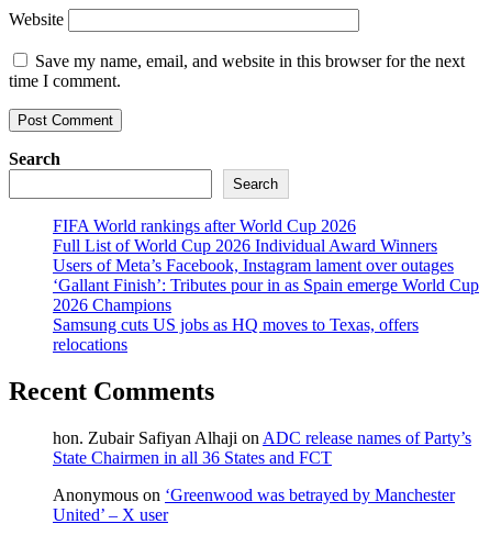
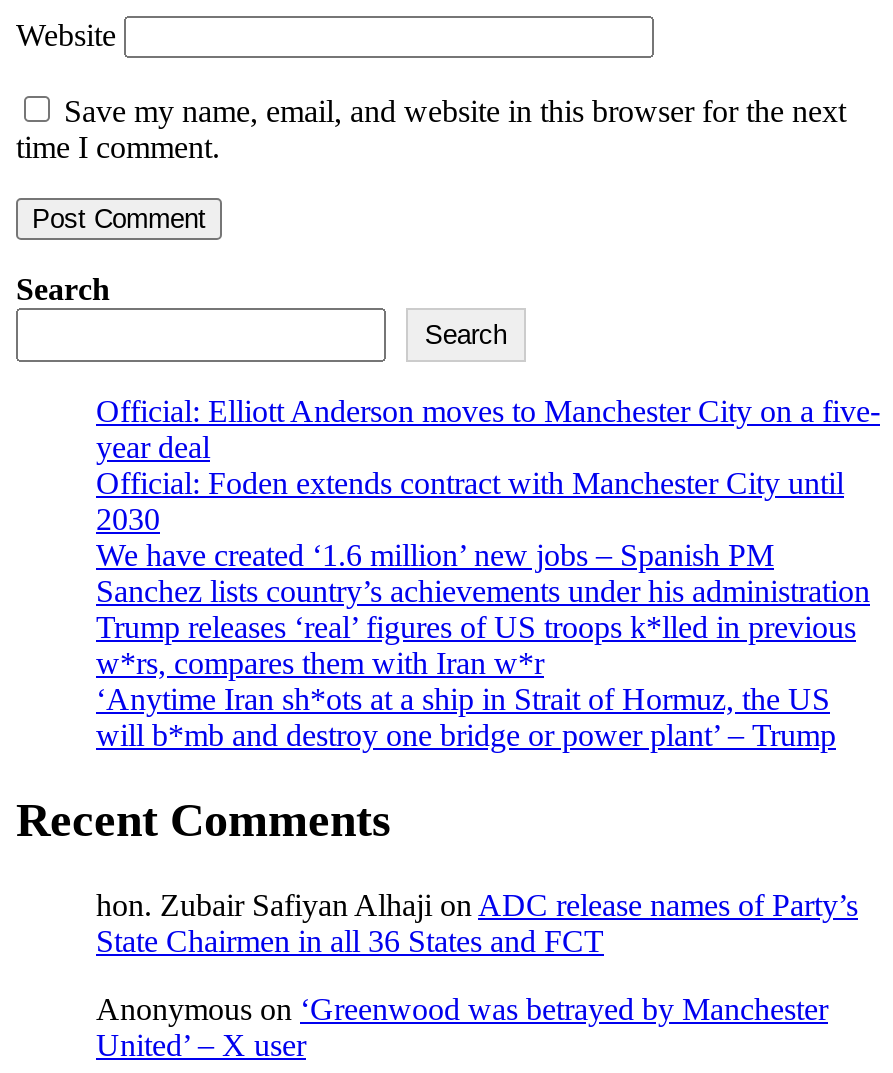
[53,216,479,354] FIFA World rankings after World Cup 2026 | Full List of World Cup 2026 Individual Award Winners | Users of Meta’s Facebook, Instagram lament over outages | ‘Gallant Finish’: Tributes pour in as Spain emerge World Cup | 2026 Champions | Samsung cuts US jobs as HQ moves to Texas, offers | relocations -> [96,394,880,752] Official: Elliott Anderson moves to Manchester City on a five- | year deal | Official: Foden extends contract with Manchester City until | 2030 | We have created ‘1.6 million’ new jobs – Spanish PM | Sanchez lists country’s achievements under his administration | Trump releases ‘real’ figures of US troops k*lled in previous | w*rs, compares them with Iran w*r | ‘Anytime Iran sh*ots at a ship in Strait of Hormuz, the US | will b*mb and destroy one bridge or power plant’ – Trump

